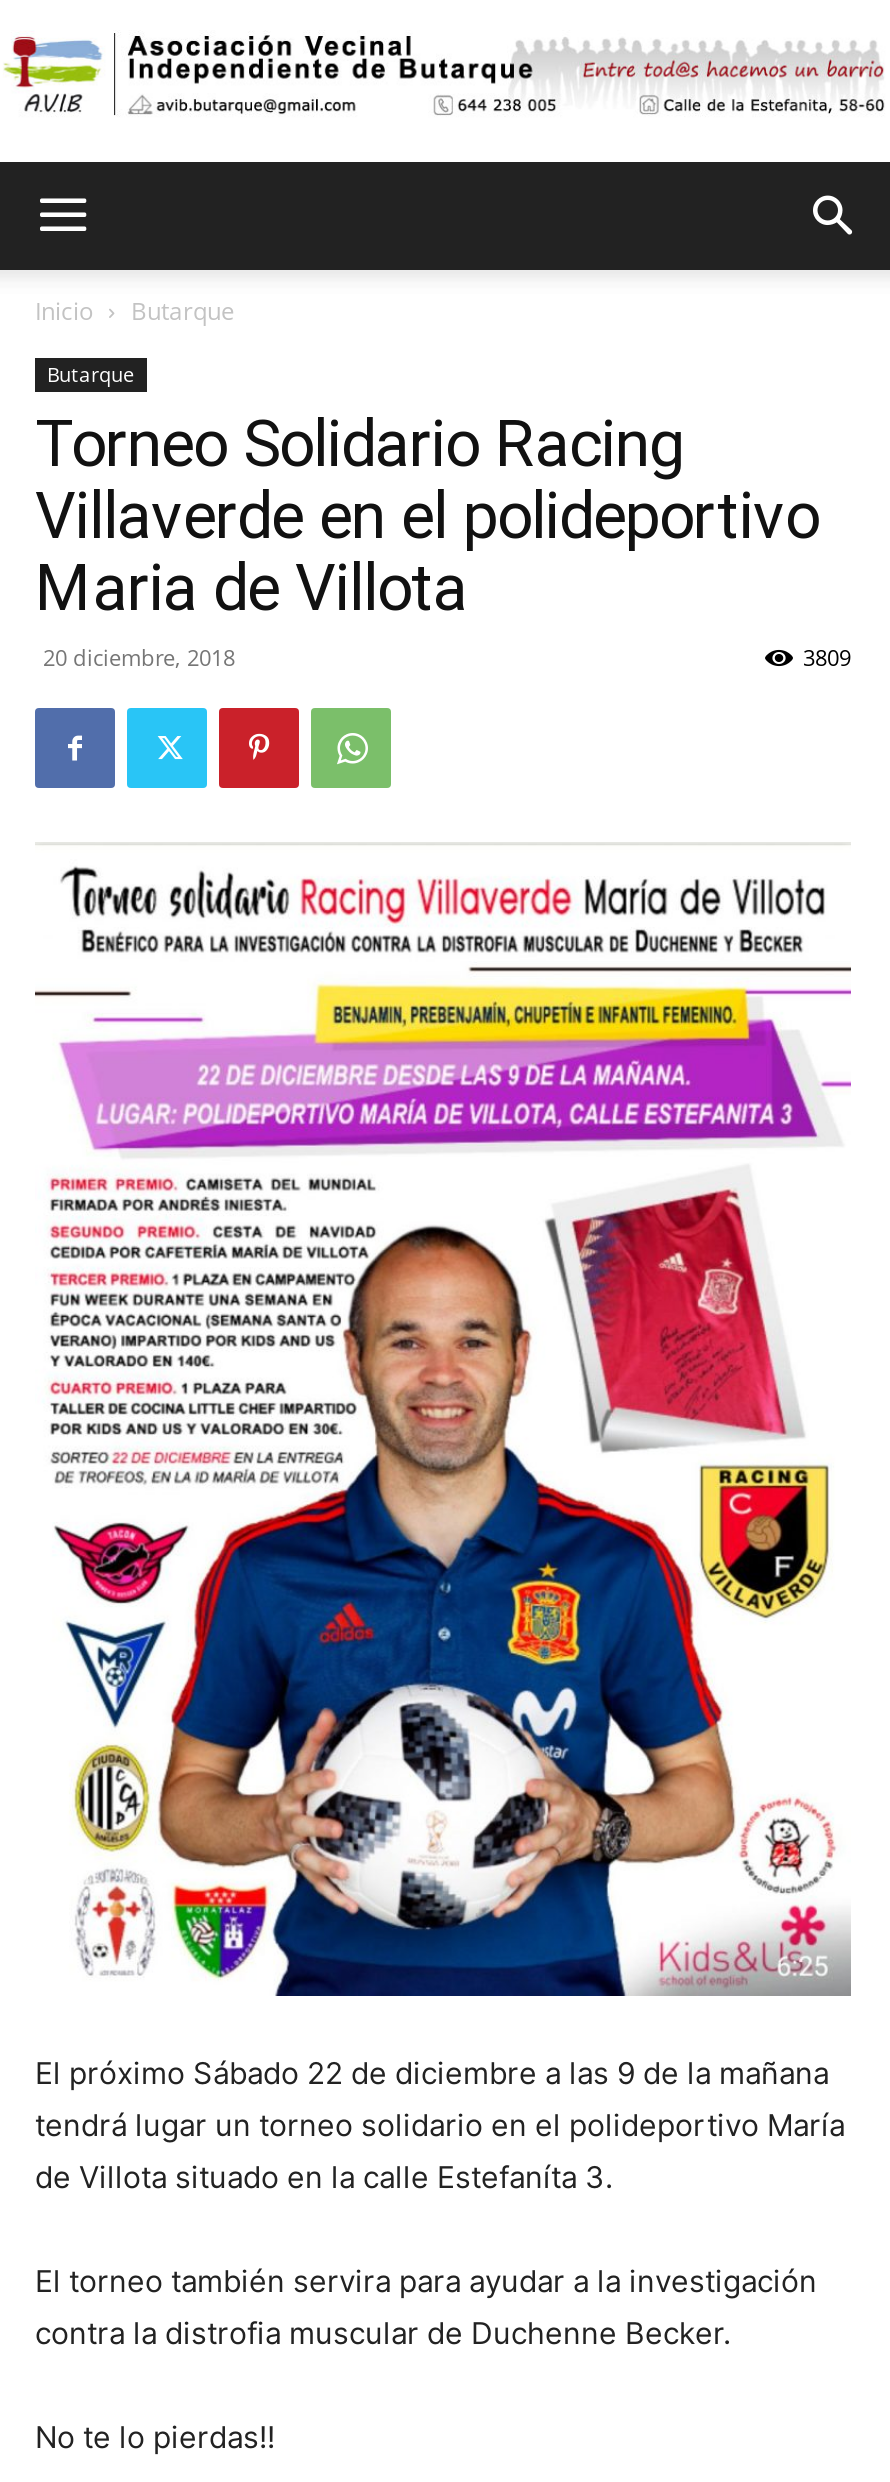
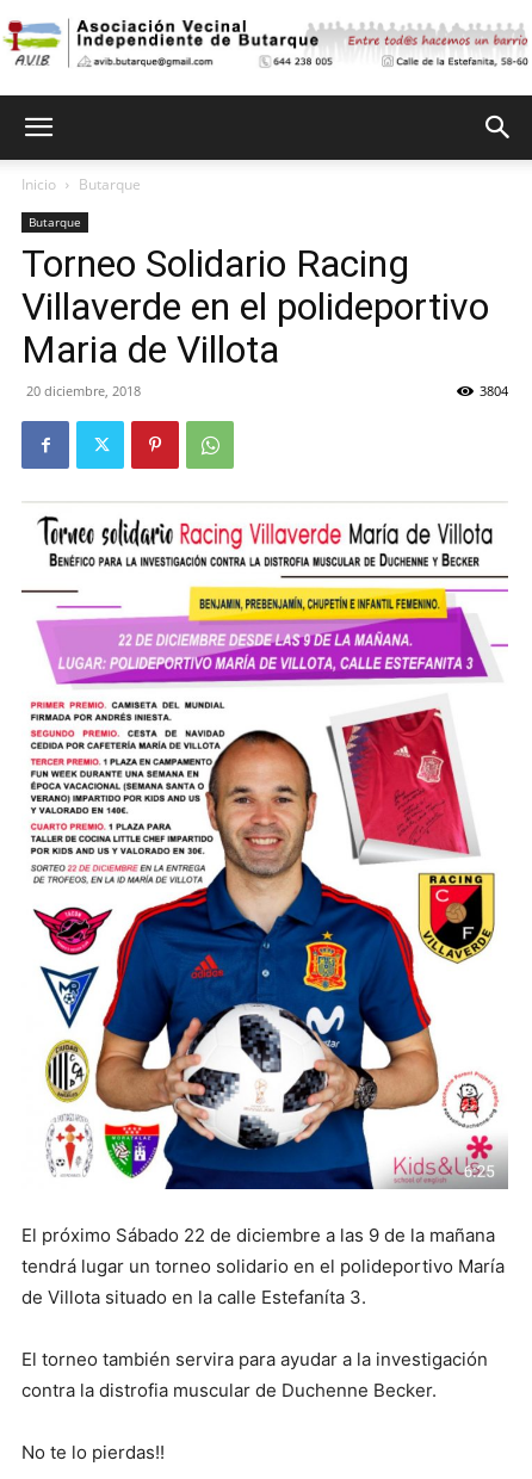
[803,642,851,672] 3809 -> [480,382,508,400] 3804

